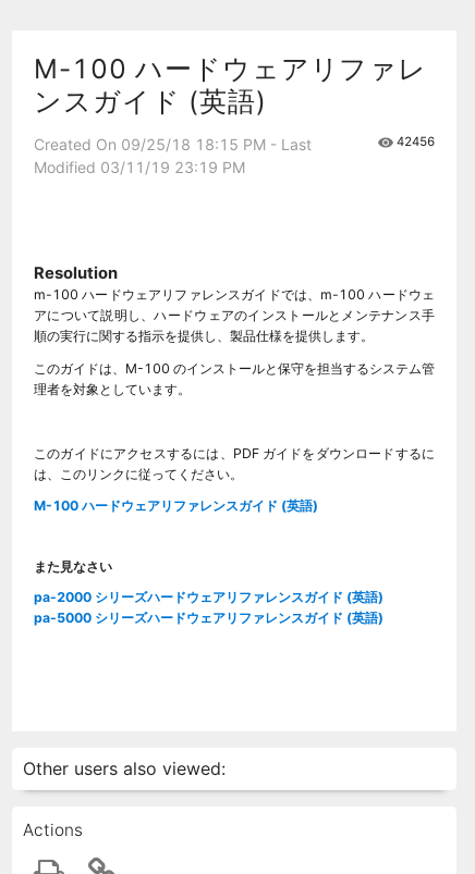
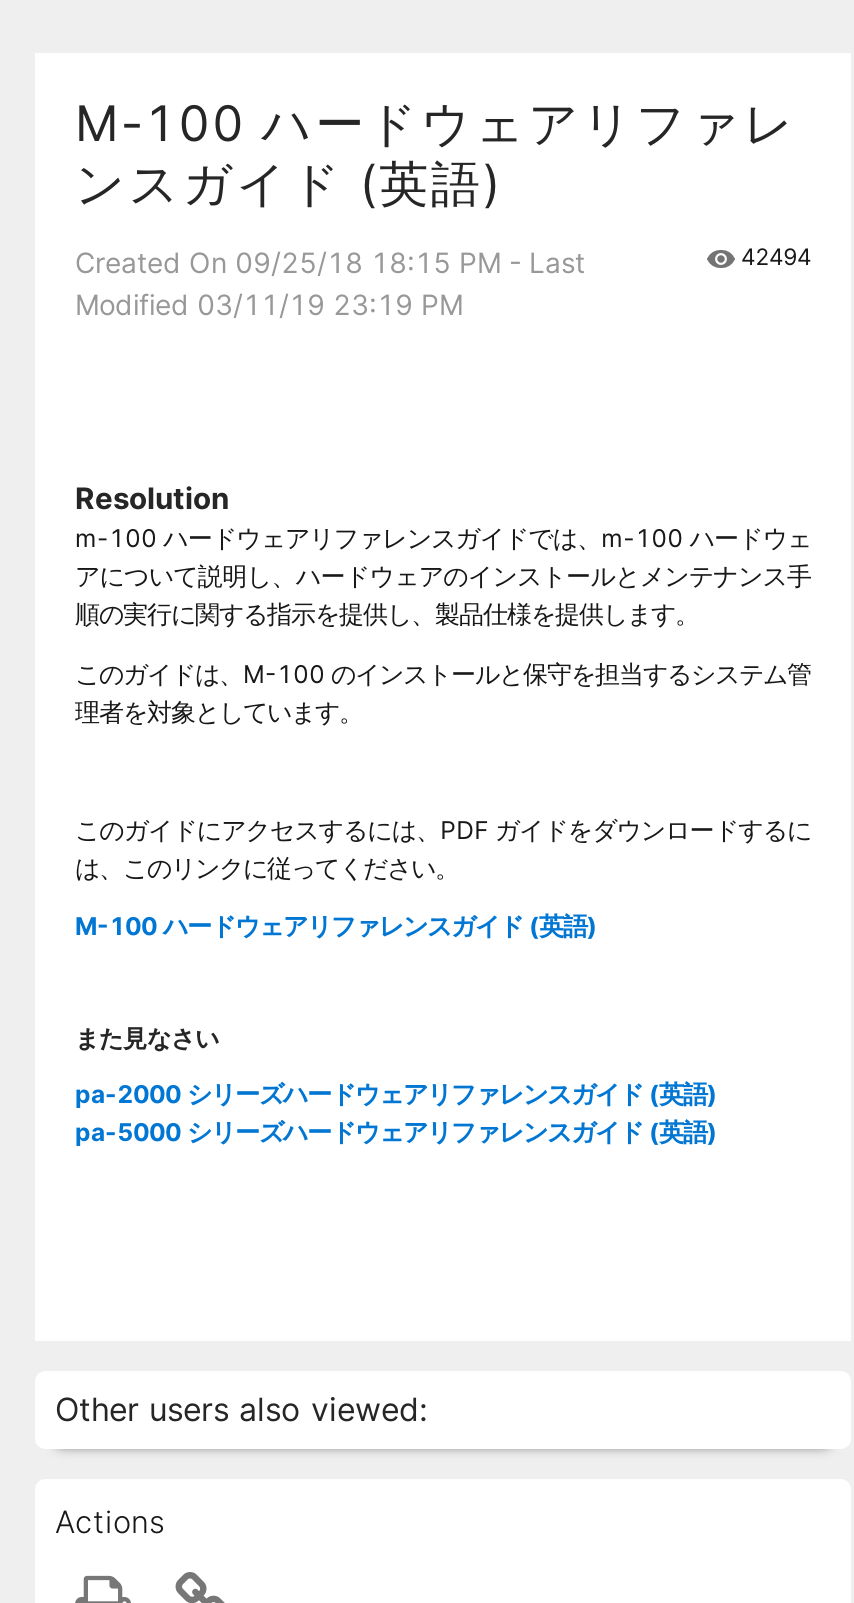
[397,134,435,149] 42456 -> [741,243,811,271] 42494

